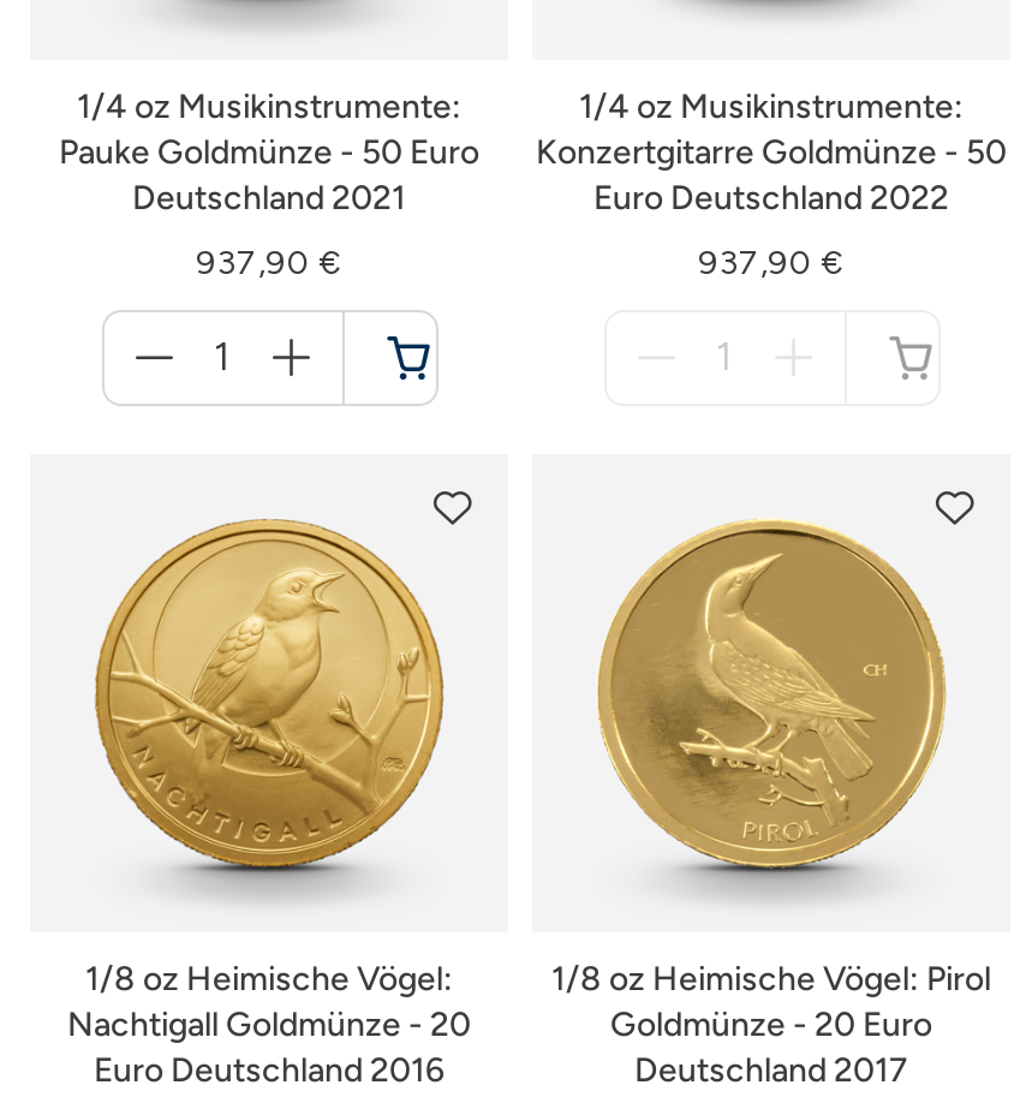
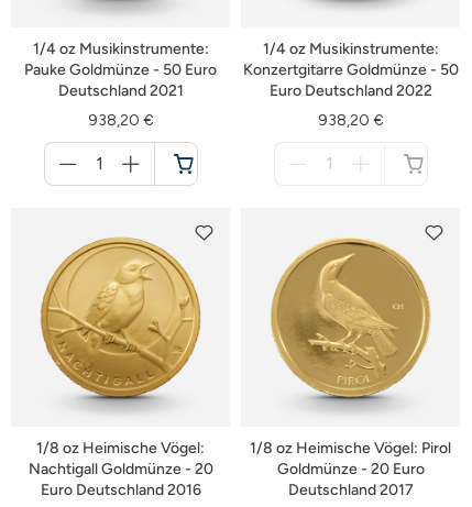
[196,243,342,284] 937,90 € -> [87,111,153,130] 938,20 €
[698,243,845,284] 937,90 € -> [317,111,383,130] 938,20 €

